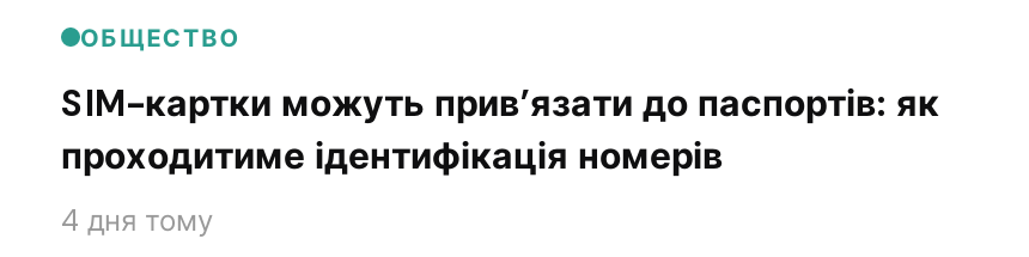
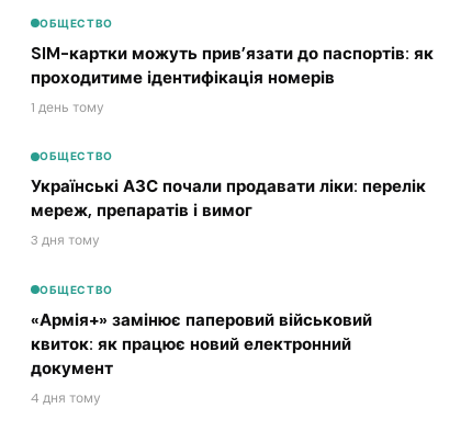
none -> [31,99,426,379] 1 день тому | ОБЩЕСТВО | Українські АЗС почали продавати ліки: перелік | мереж, препаратів і вимог | 3 дня тому | ОБЩЕСТВО | «Армія+» замінює паперовий військовий | квиток: як працює новий електронний | документ

